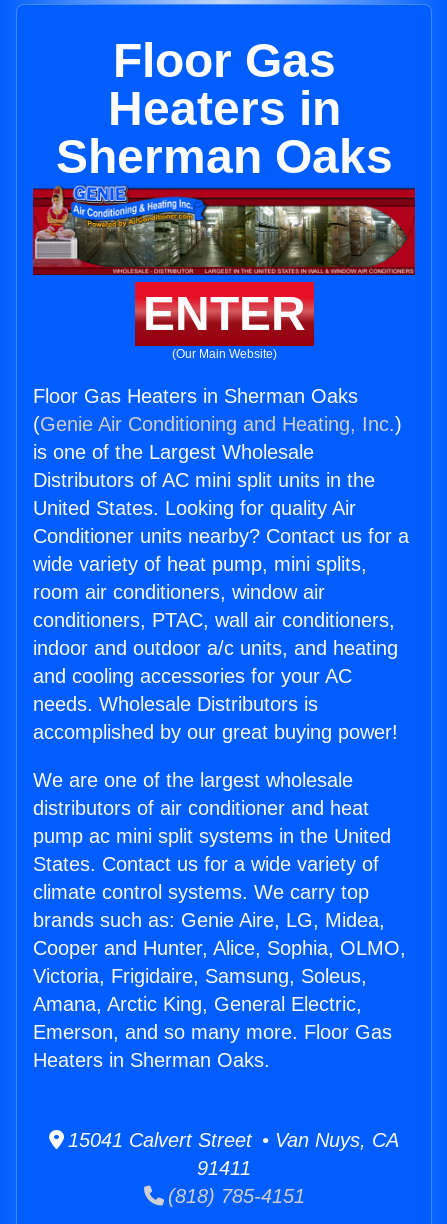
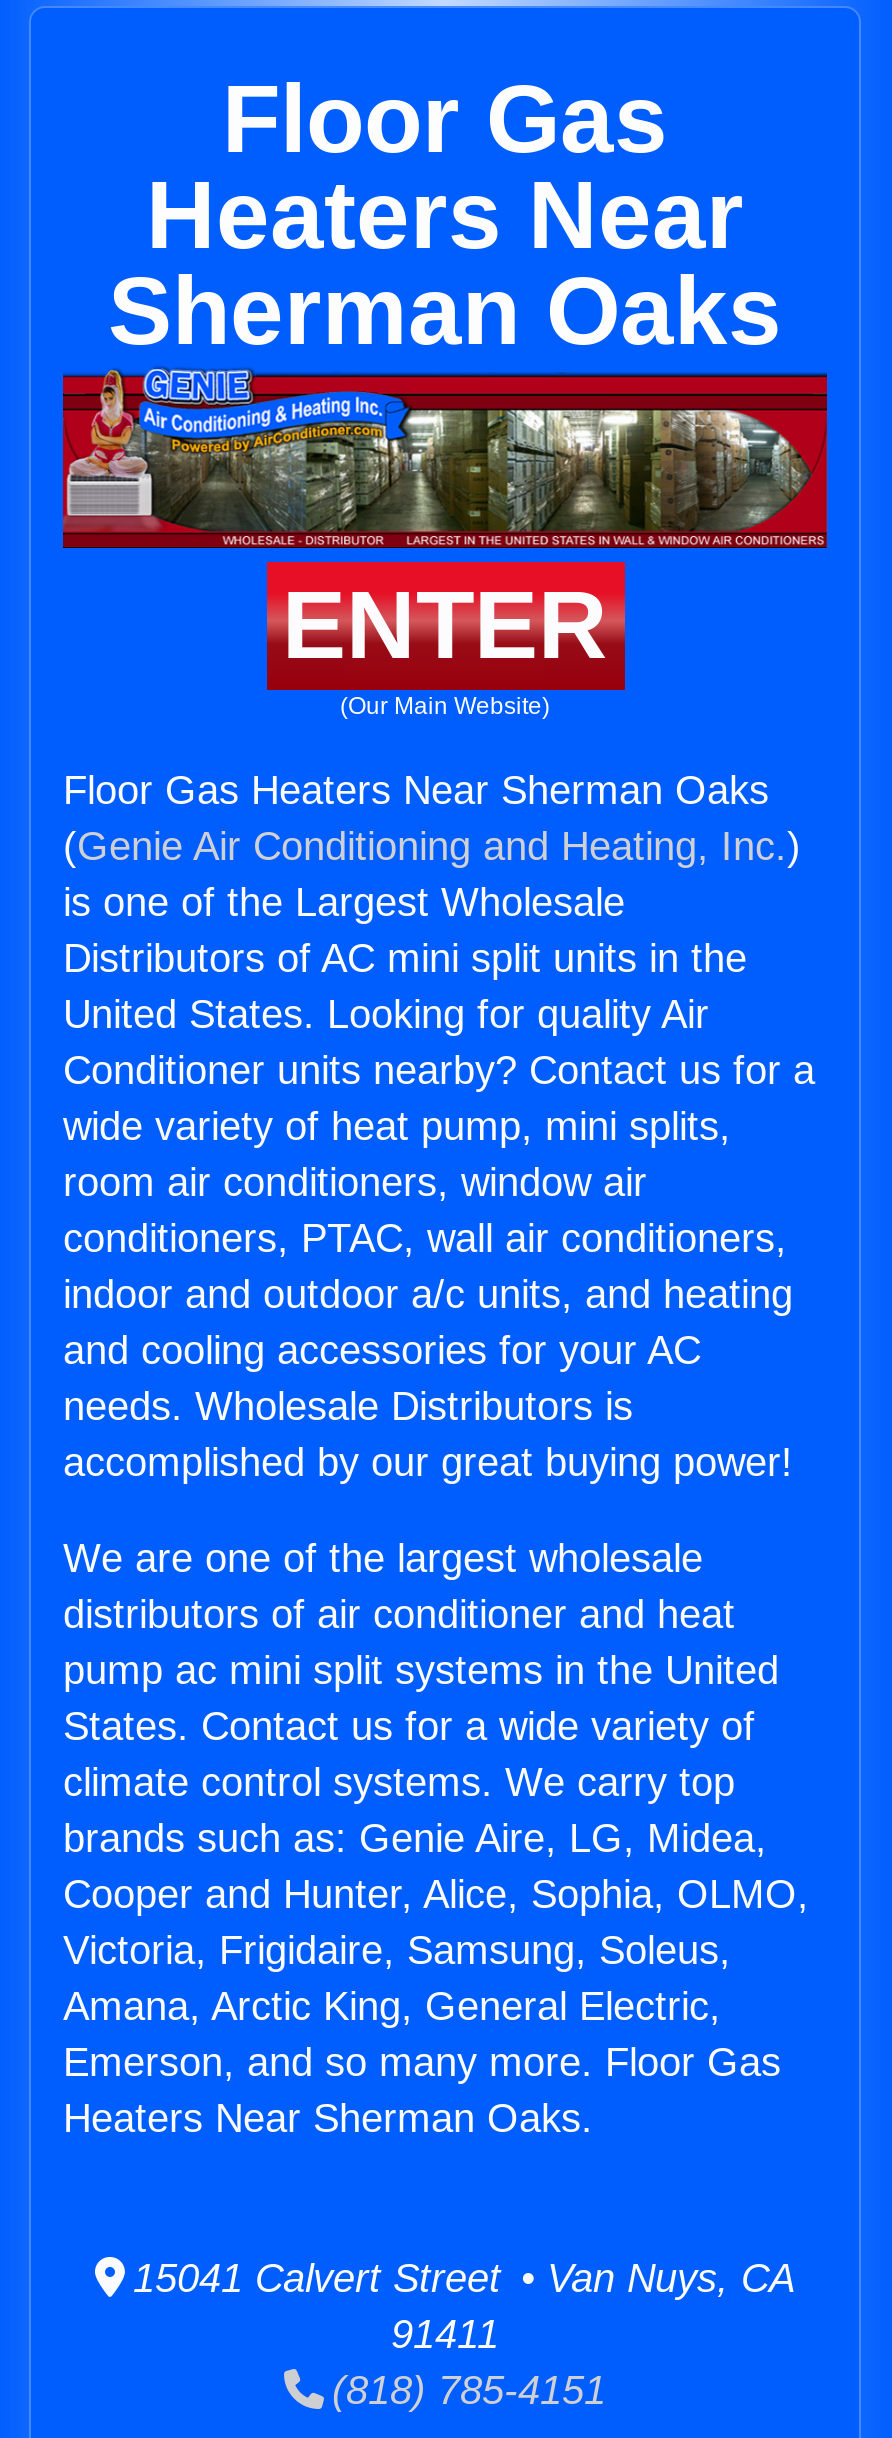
[107,82,340,135] Heaters in -> [146,162,744,268] Heaters Near
[33,385,358,407] Floor Gas Heaters in Sherman Oaks -> [63,768,769,812] Floor Gas Heaters Near Sherman Oaks
[33,1049,270,1071] Heaters in Sherman Oaks. -> [63,2096,593,2140] Heaters Near Sherman Oaks.

